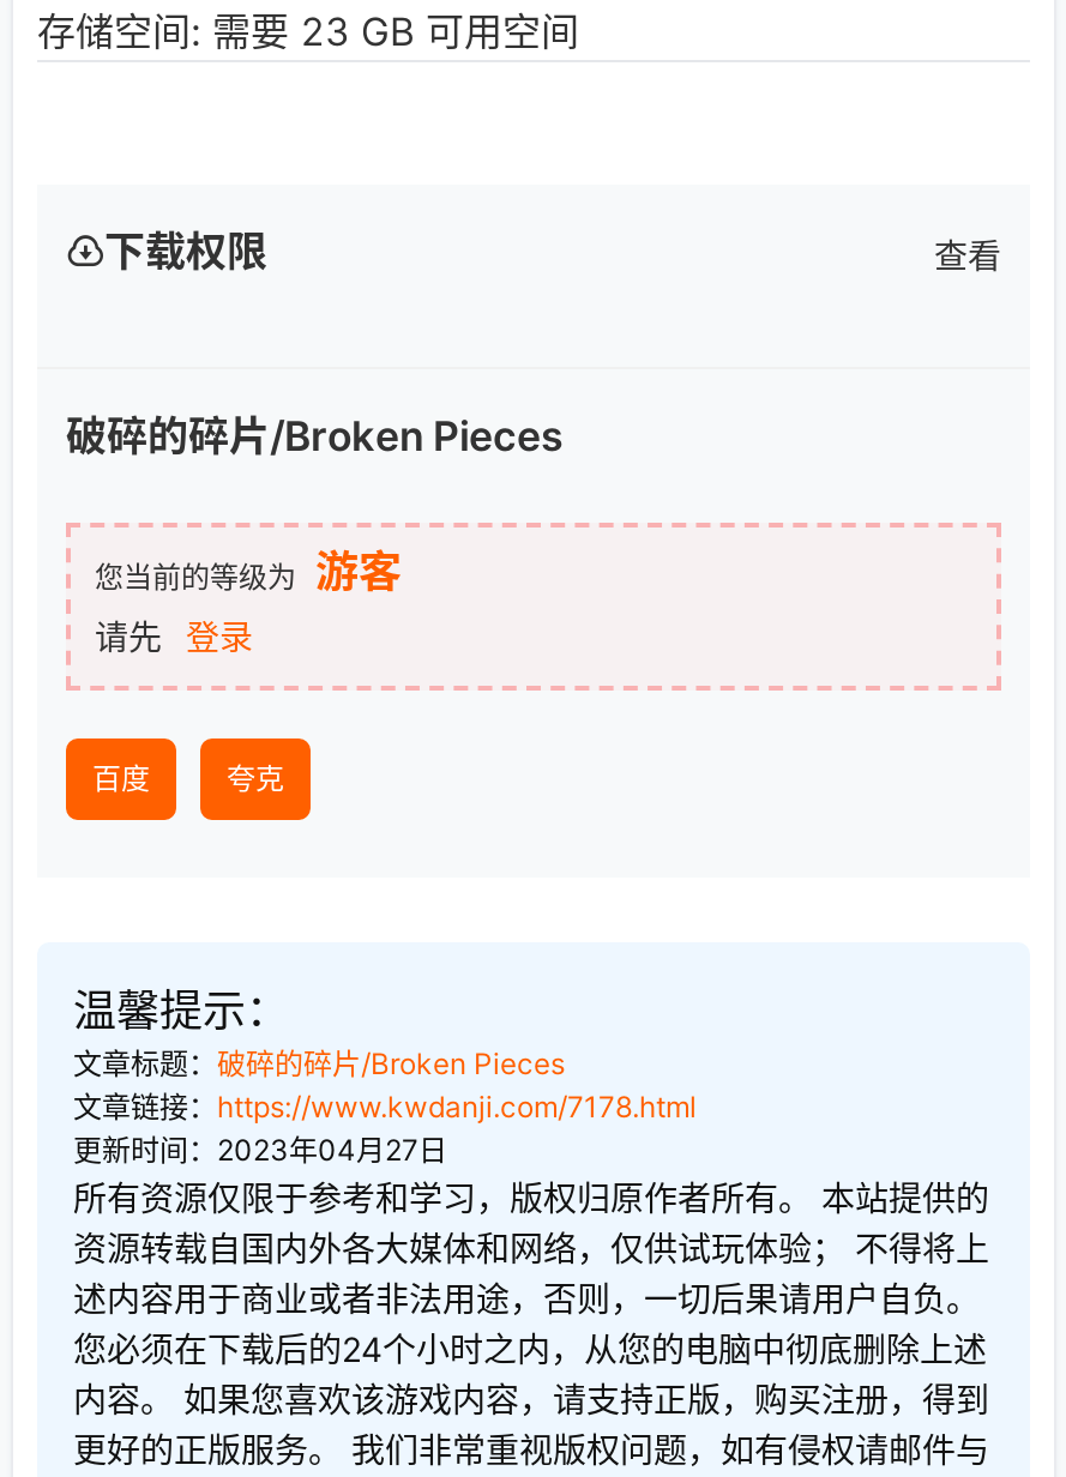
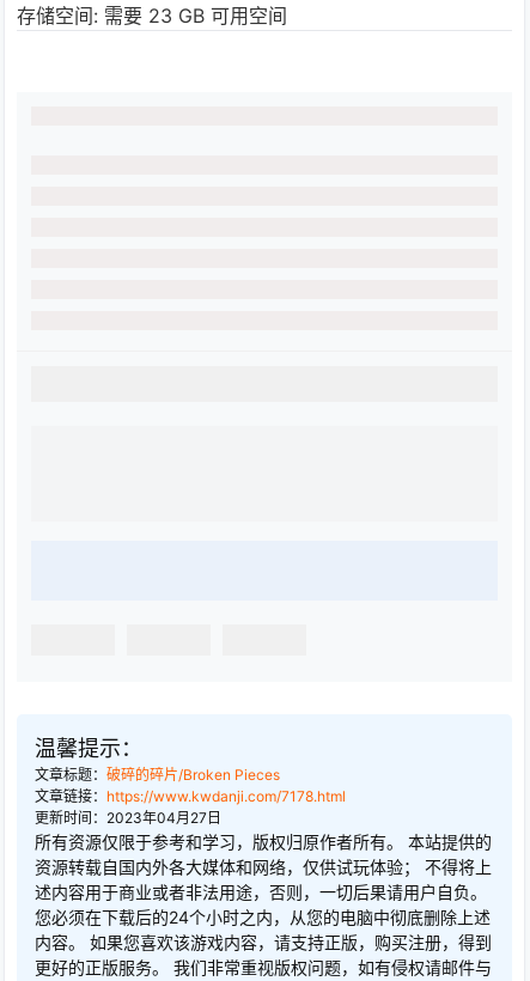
[104,228,1001,276] 下载权限 | 查看 -> none
[66,413,562,657] 破碎的碎片/Broken Pieces | 您当前的等级为 游客 | 请先 登录 -> none
[92,760,284,796] 百度 | 夸克 -> none

